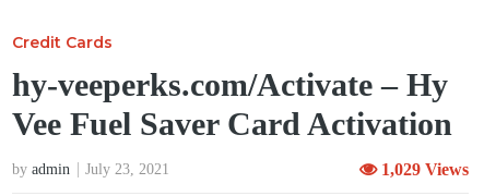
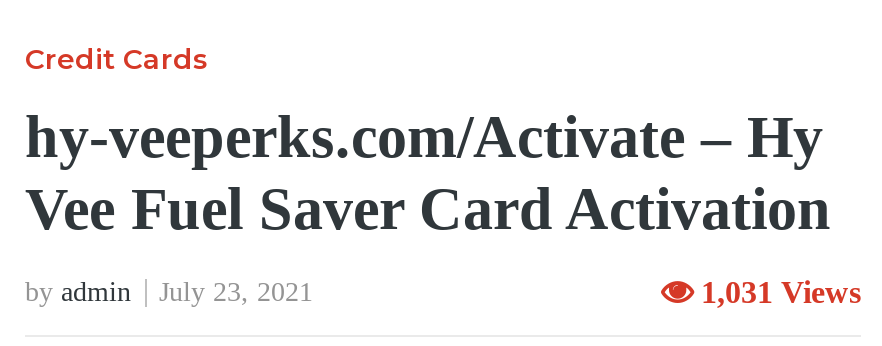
[377,160,469,179] 1,029 Views -> [693,275,861,309] 1,031 Views

